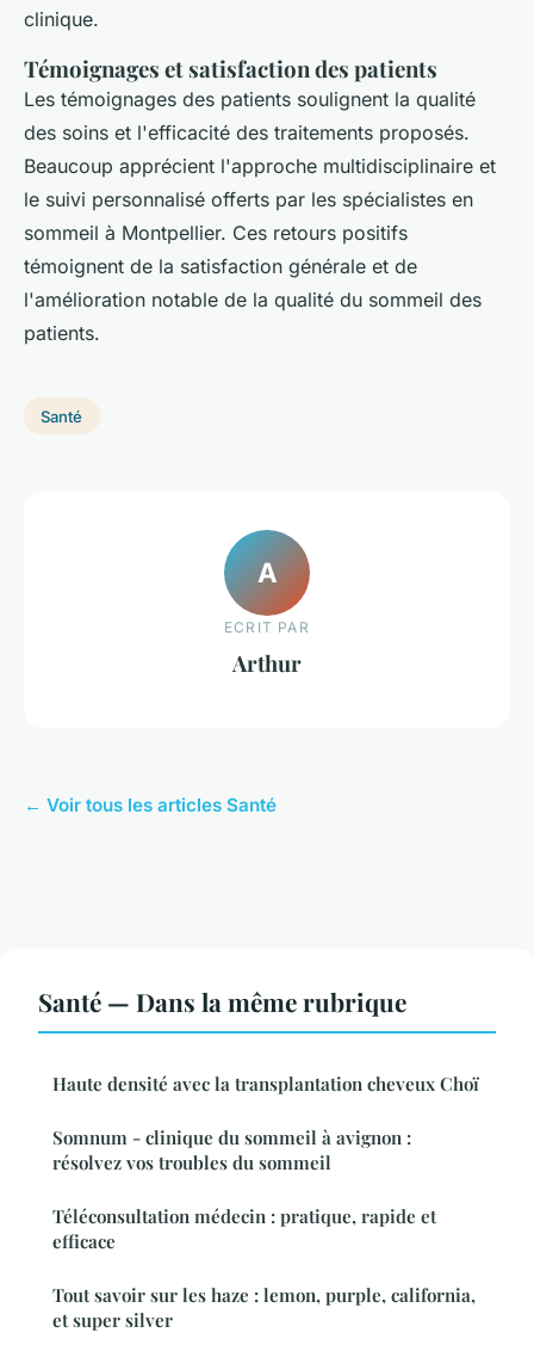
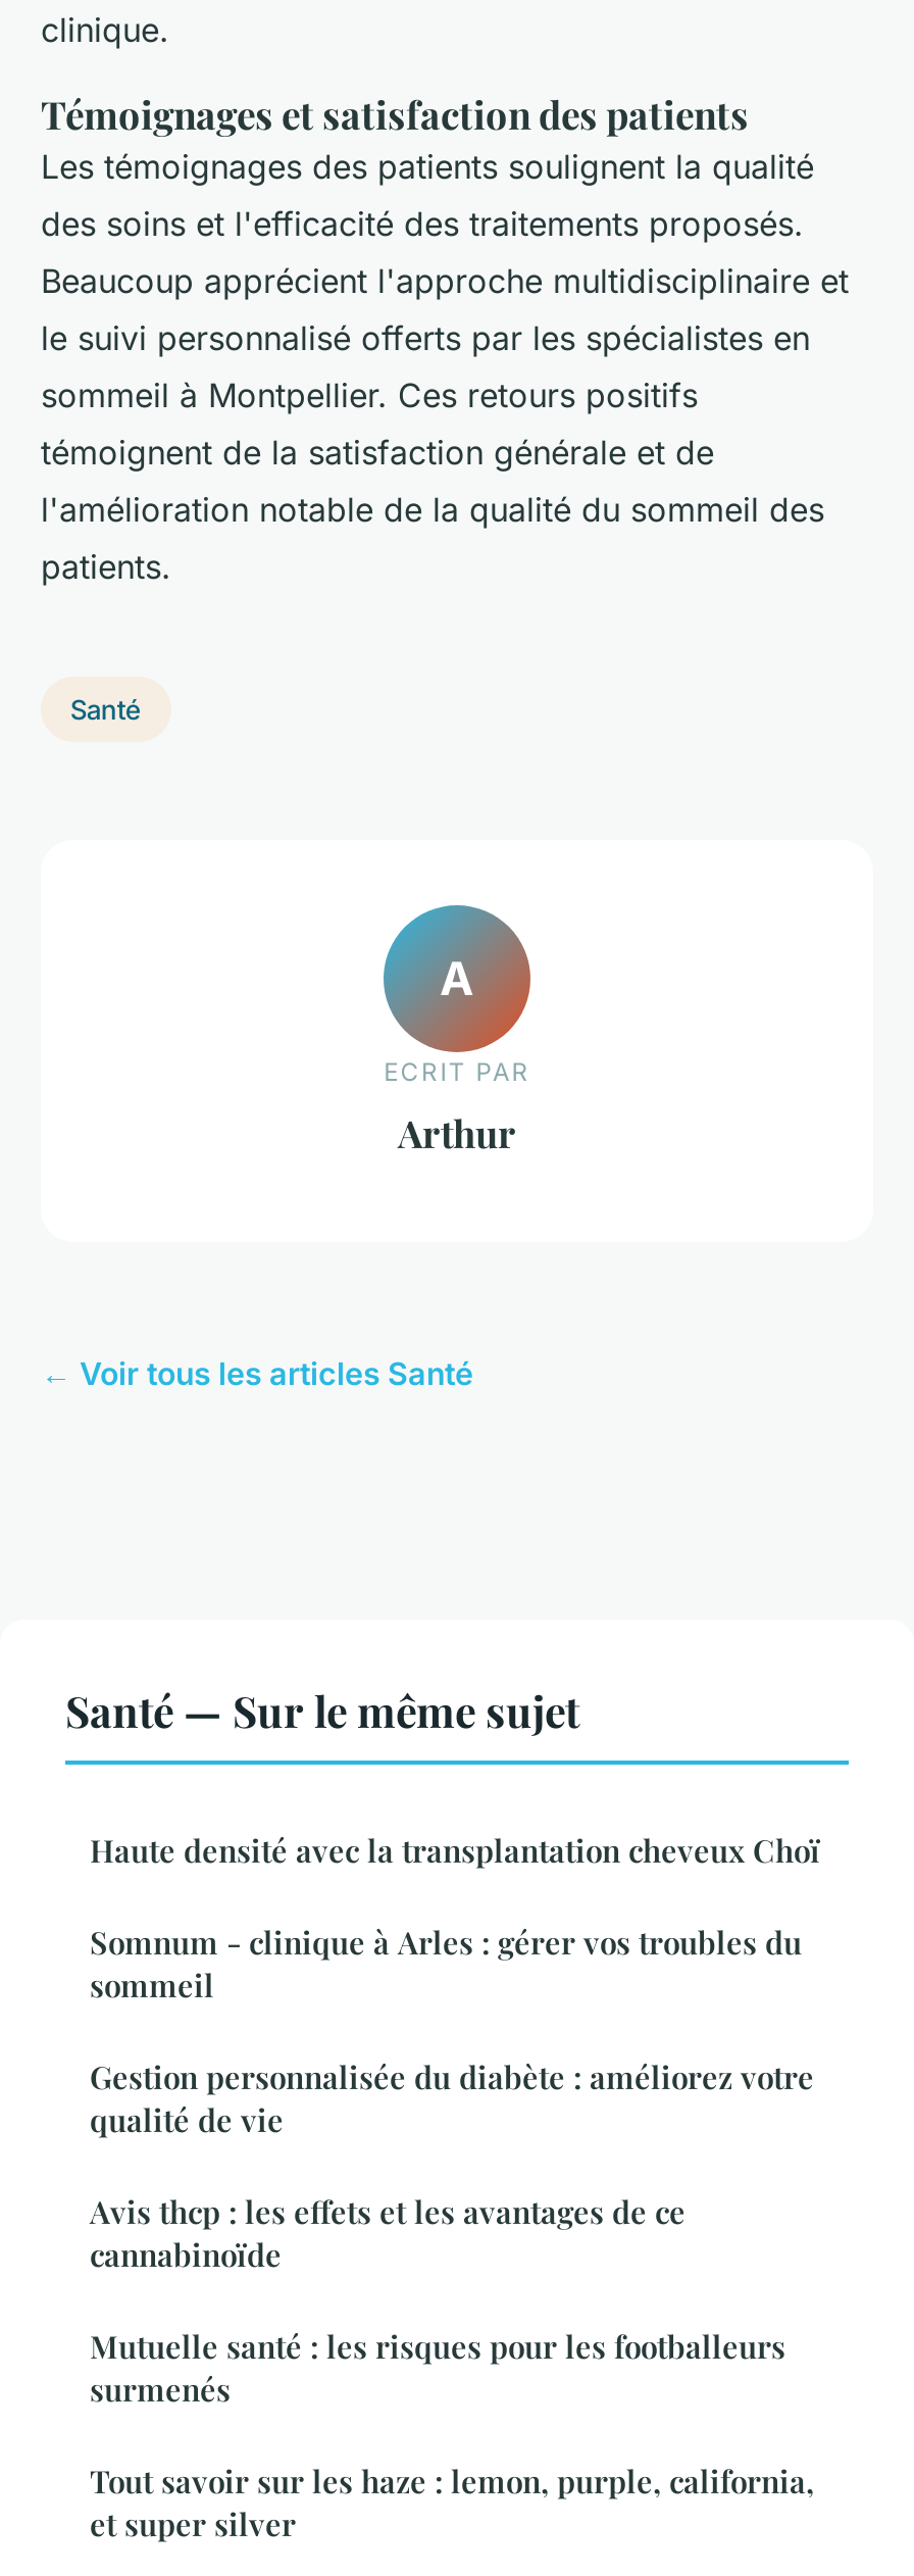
[38,984,406,1018] Santé — Dans la même rubrique -> [65,1681,579,1738] Santé — Sur le même sujet
[52,1125,436,1253] Somnum - clinique du sommeil à avignon : | résolvez vos troubles du sommeil | Téléconsultation médecin : pratique, rapide et | efficace -> [90,1921,814,2409] Somnum - clinique à Arles : gérer vos troubles du | sommeil | Gestion personnalisée du diabète : améliorez votre | qualité de vie | Avis thcp : les effets et les avantages de ce | cannabinoïde | Mutuelle santé : les risques pour les footballeurs | surmenés

